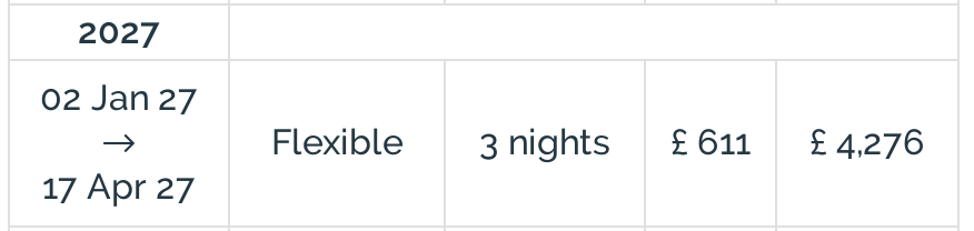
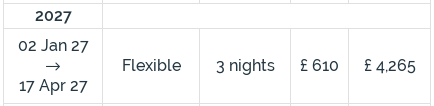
[670,122,751,164] £ 611 -> [300,56,339,75] £ 610
[809,122,925,164] £ 4,276 -> [363,56,415,75] £ 4,265

